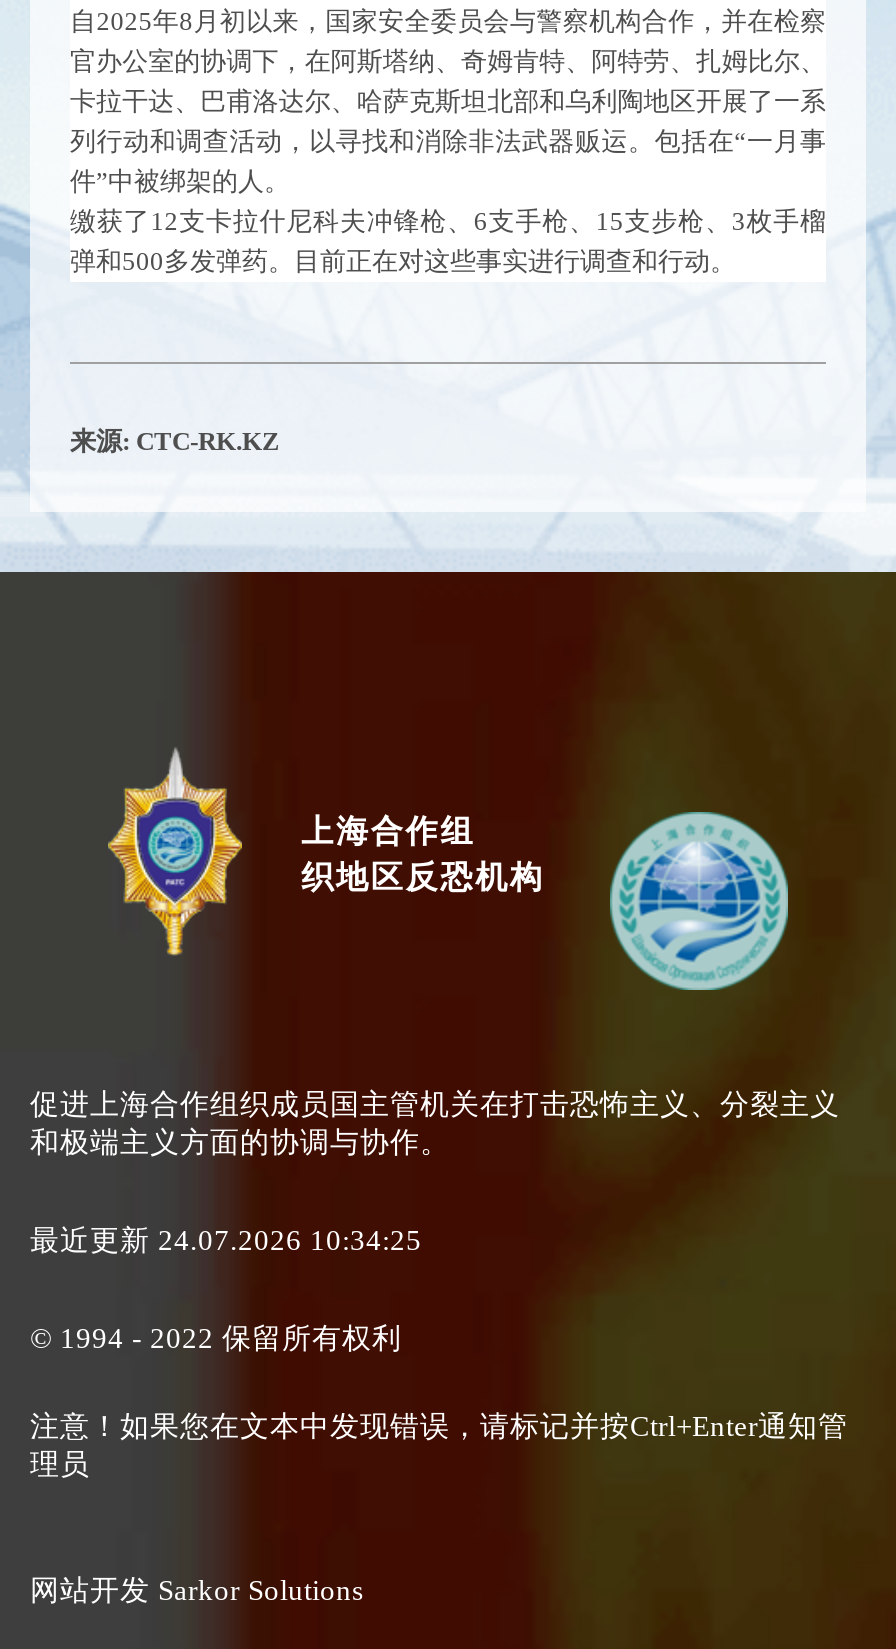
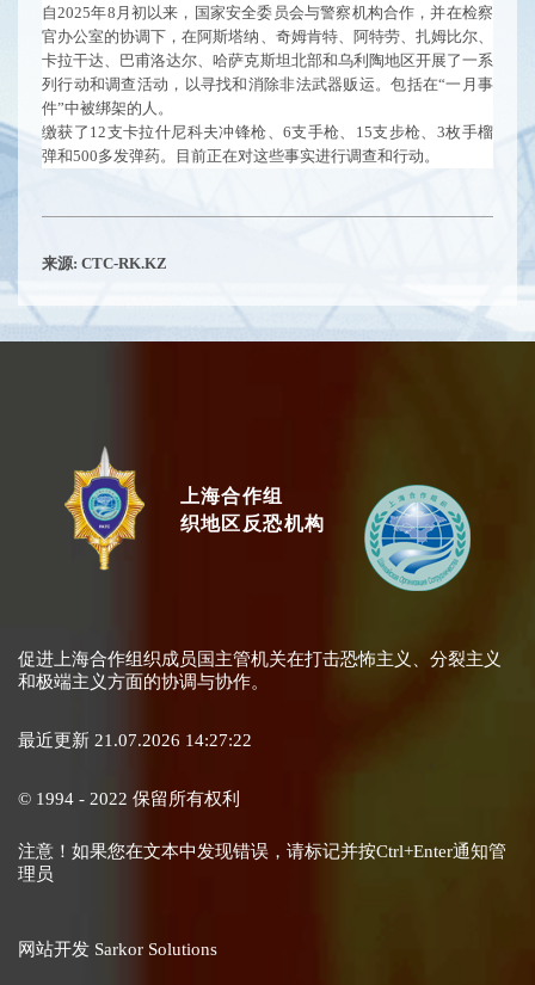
[30,1224,422,1256] 最近更新 24.07.2026 10:34:25 -> [18,731,252,750] 最近更新 21.07.2026 14:27:22

